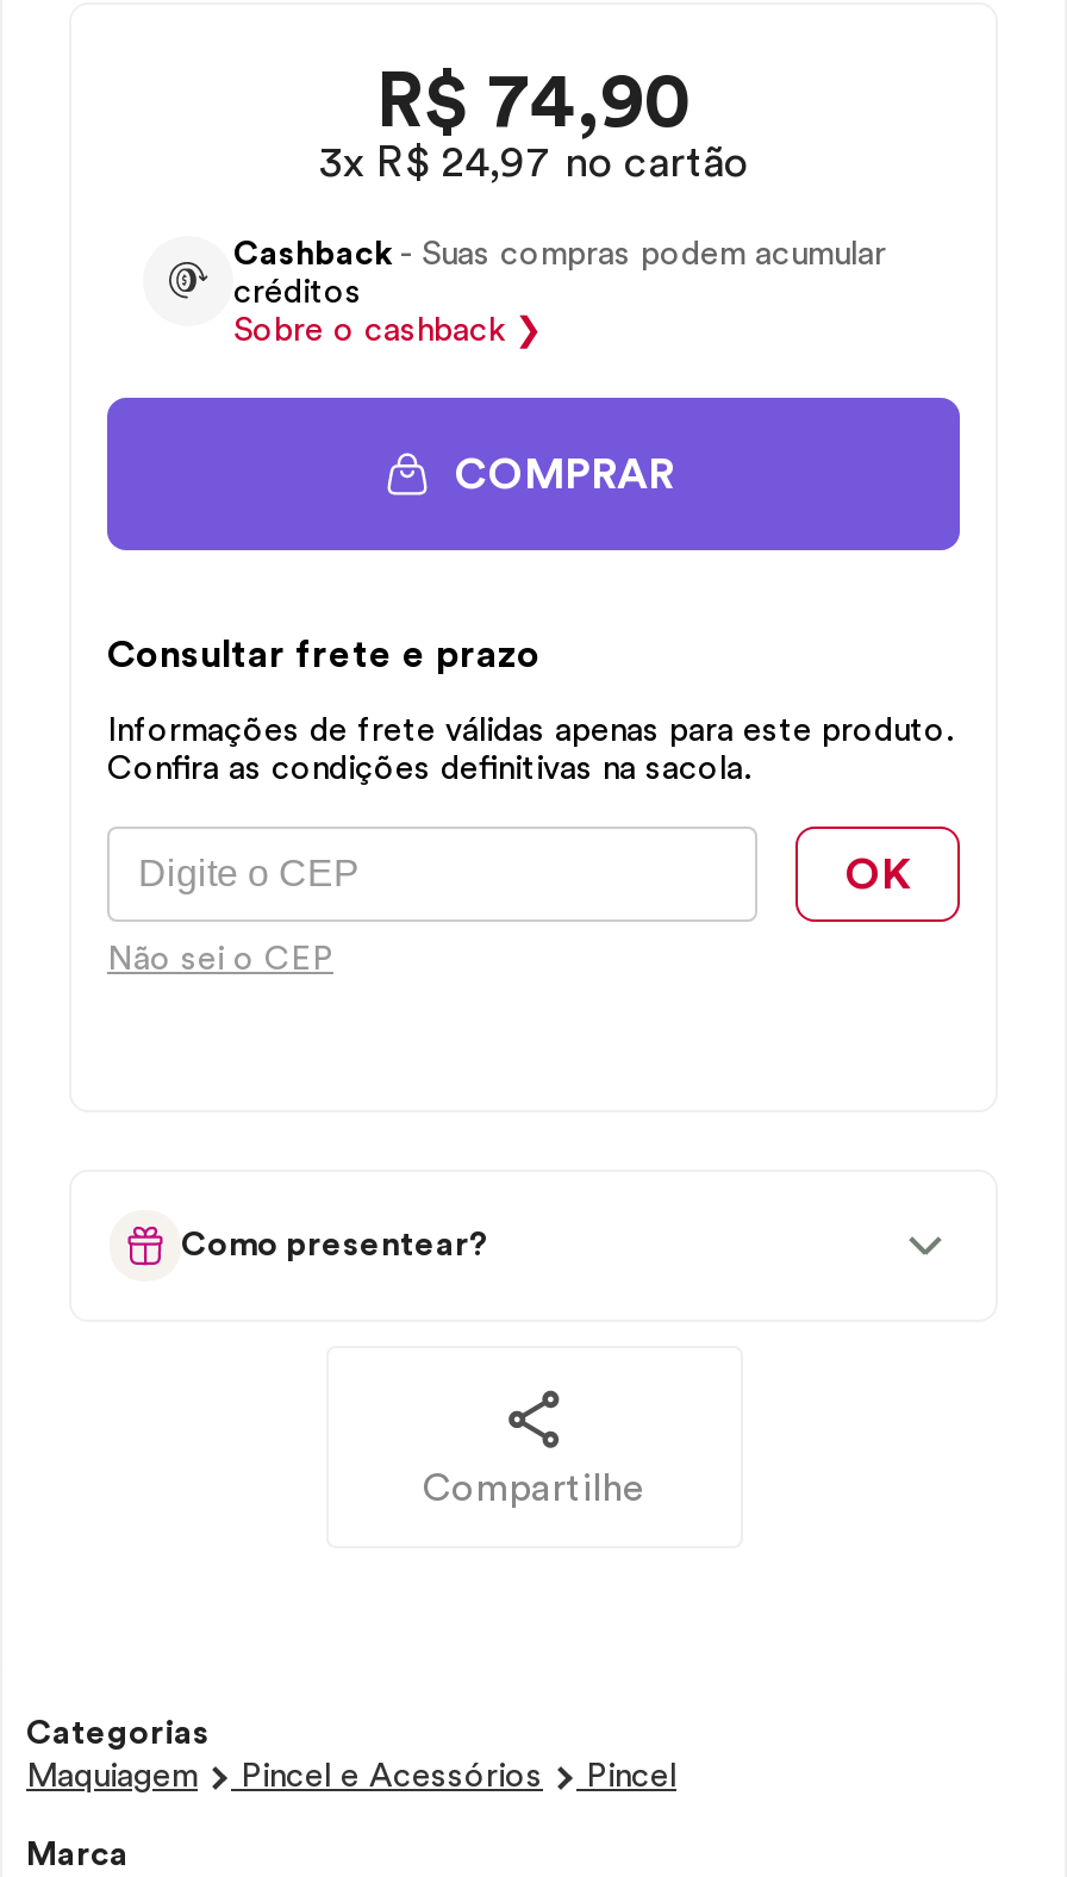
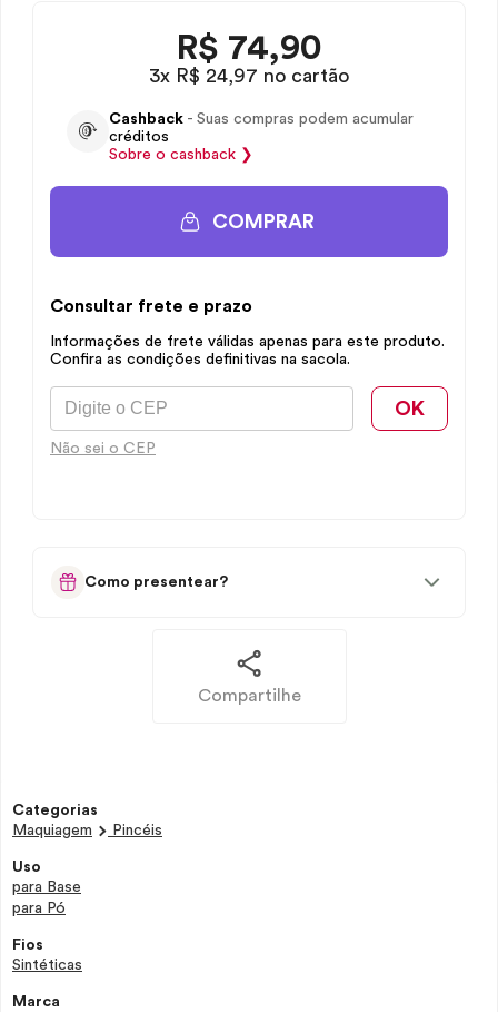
[241,1760,676,1794] Pincel e Acessórios | Pincel -> [12,823,162,973] Pincéis | Uso | para Base | para Pó | Fios | Sintéticas

